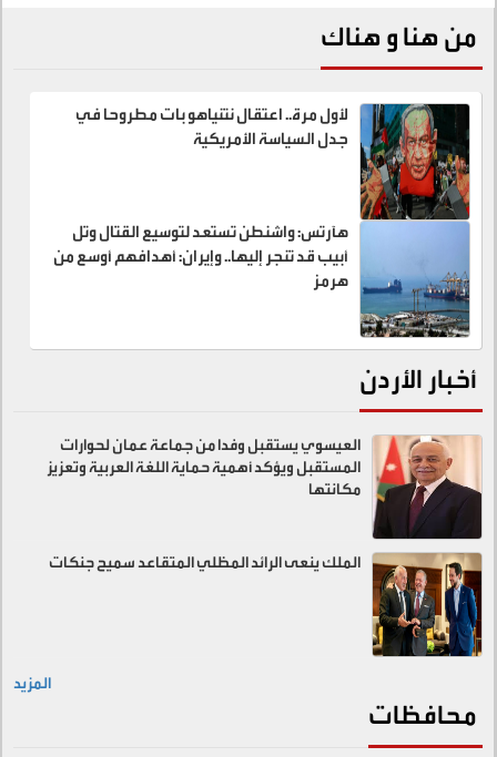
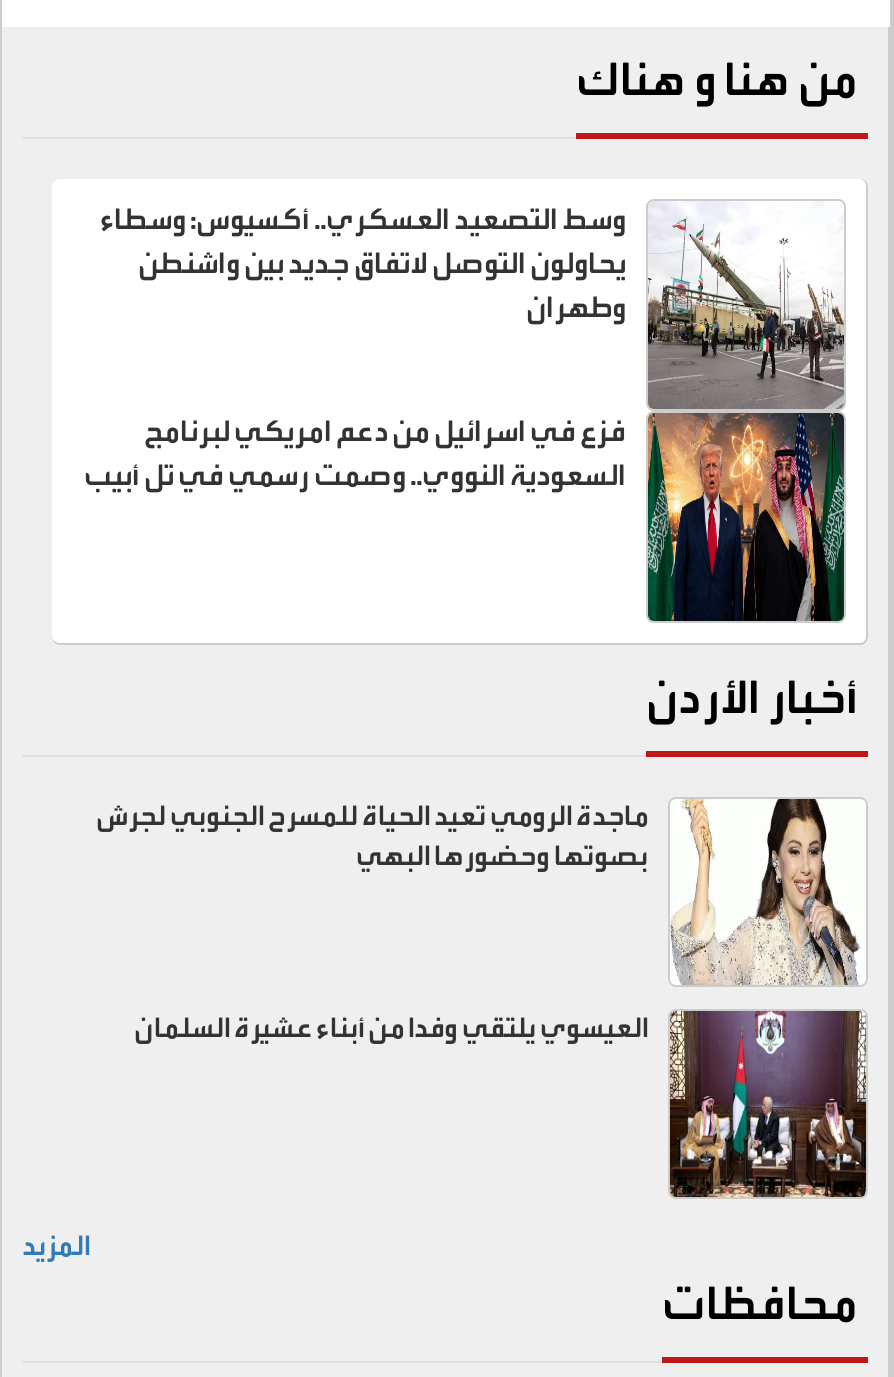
[75,103,470,338] [image] | لأول مرة.. اعتقال نتنياهو بات مطروحا في | جدل السياسة الأمريكية -> [100,201,846,623] [image] | وسط التصعيد العسكري.. أكسيوس: وسطاء | يحاولون التوصل لاتفاق جديد بين واشنطن | وطهران
[53,222,348,291] هآرتس: واشنطن تستعد لتوسيع القتال وتل | أبيب قد تنجر إليها.. وإيران: أهدافهم أوسع من | هرمز -> [84,413,626,495] فزع في اسرائيل من دعم امريكي لبرنامج | السعودية النووي.. وصمت رسمي في تل أبيب
[47,434,483,540] [image] | العيسوي يستقبل وفدا من جماعة عمان لحوارات | المستقبل ويؤكد أهمية حماية اللغة العربية وتعزيز | مكانتها -> [96,797,866,985] [image] | ماجدة الرومي تعيد الحياة للمسرح الجنوبي لجرش | بصوتها وحضورها البهي
[49,552,483,657] [image] | الملك ينعى الرائد المظلي المتقاعد سميح جنكات -> [134,1009,868,1199] [image] | العيسوي يلتقي وفدا من أبناء عشيرة السلمان

